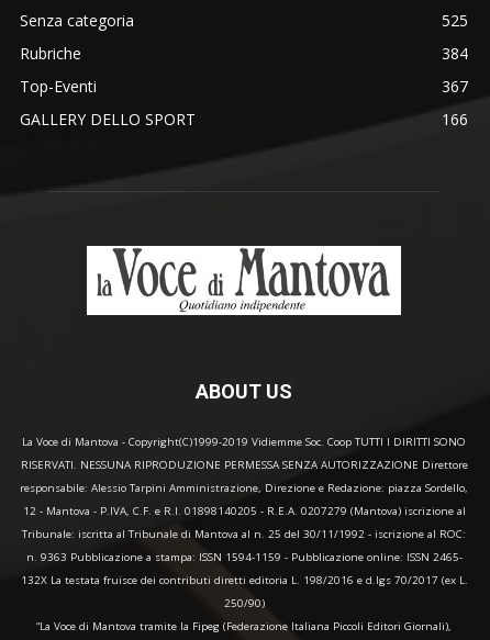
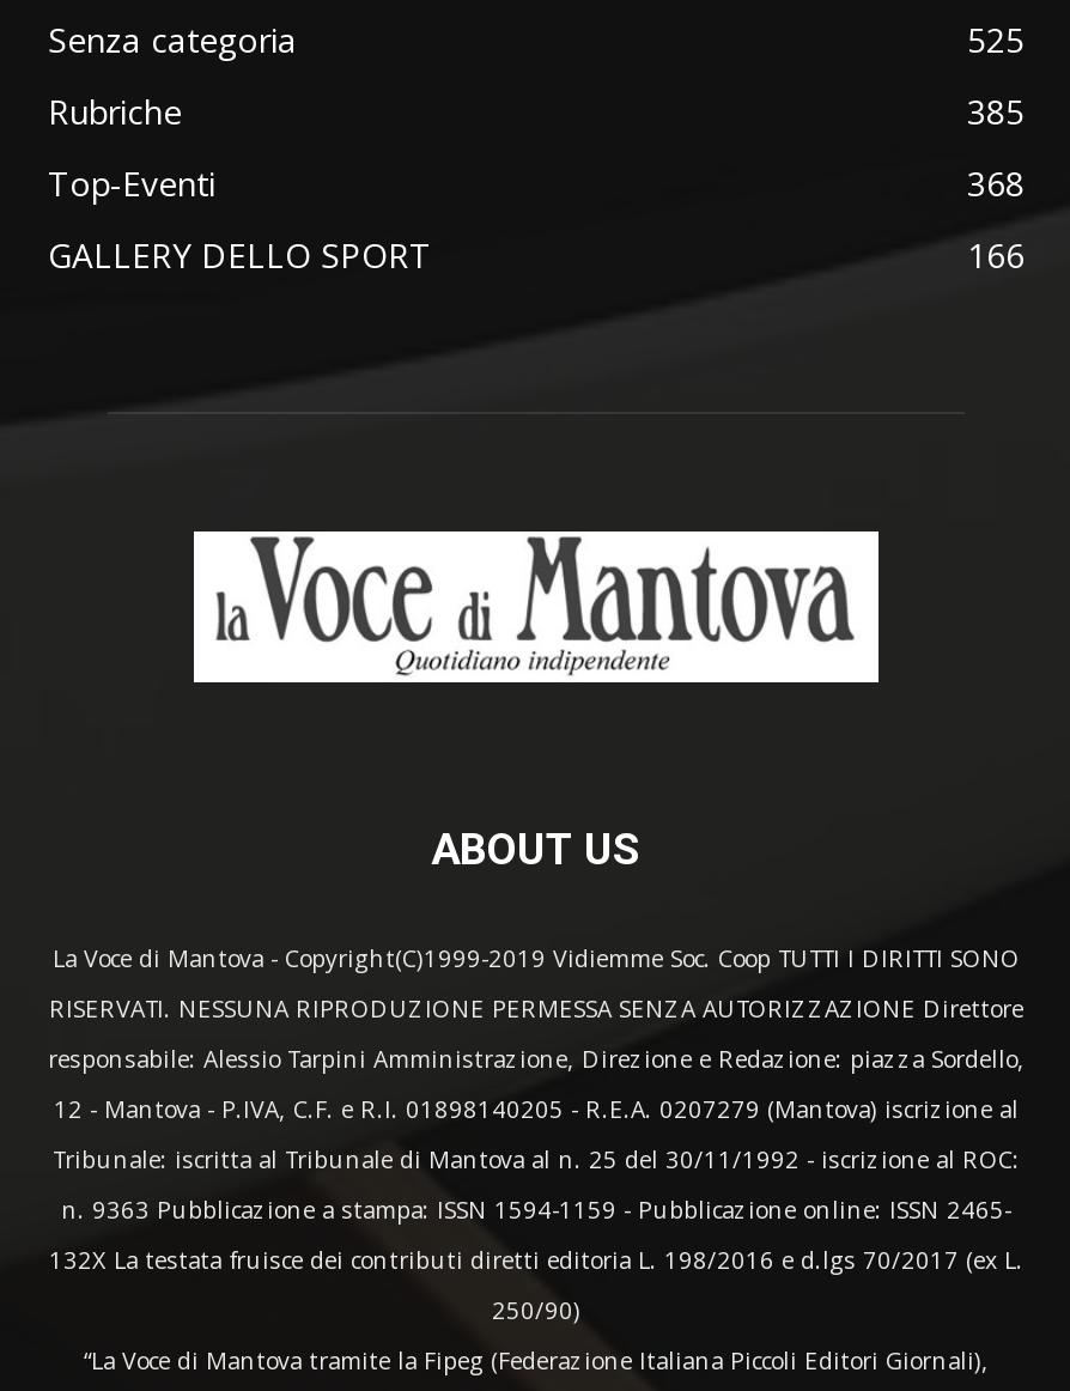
[442,42,468,63] 384 -> [967,88,1025,133] 385
[442,75,468,96] 367 -> [967,160,1025,205] 368

